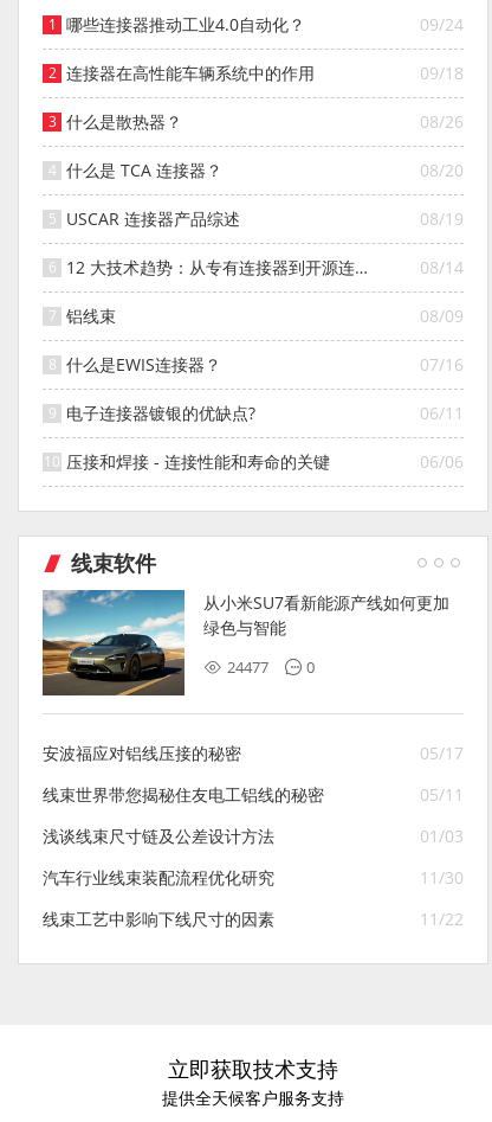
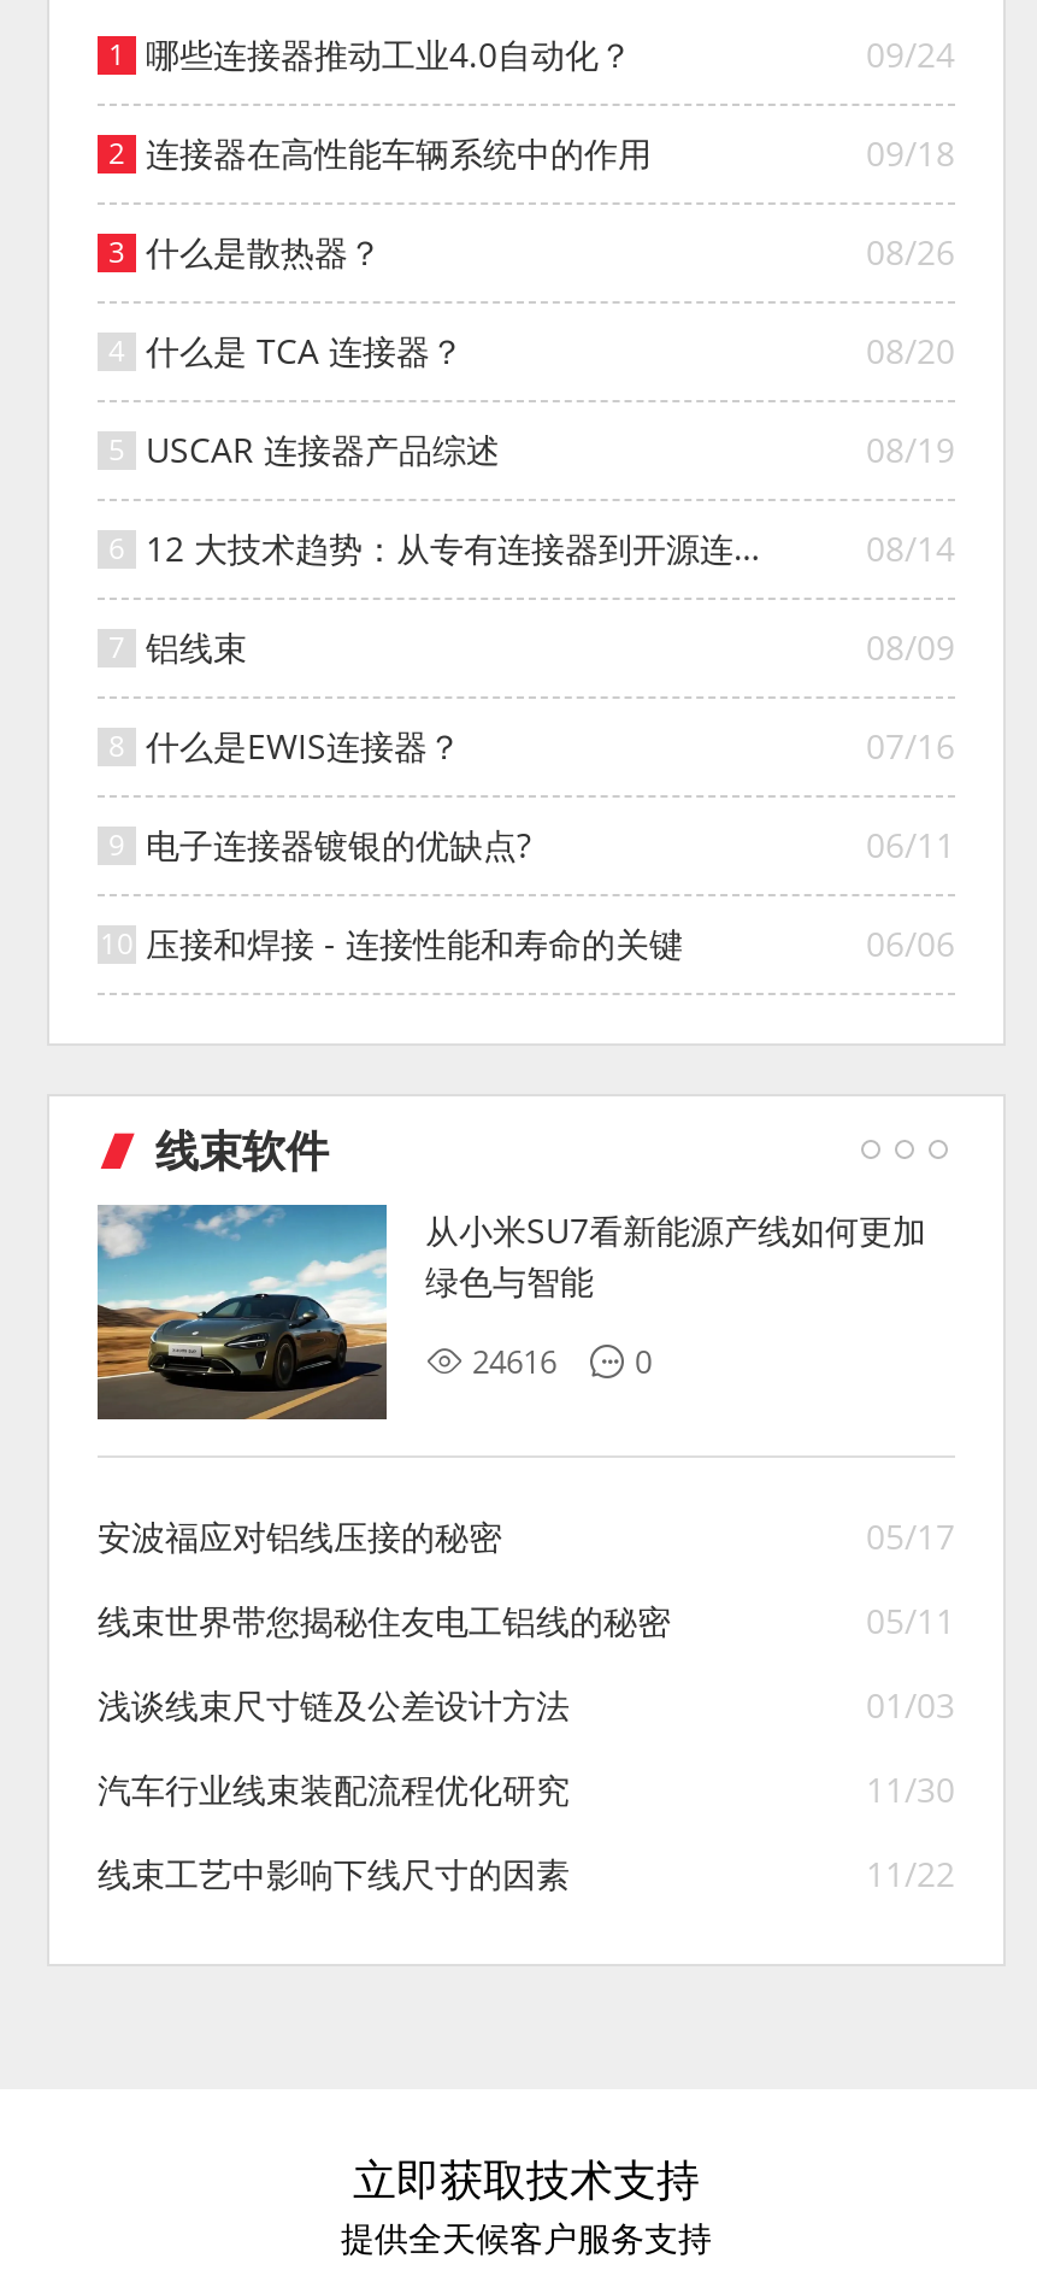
[226,656,315,677] 24477 0 -> [472,1339,652,1382] 24616 0

